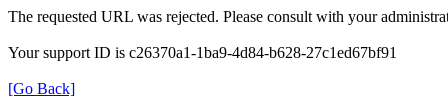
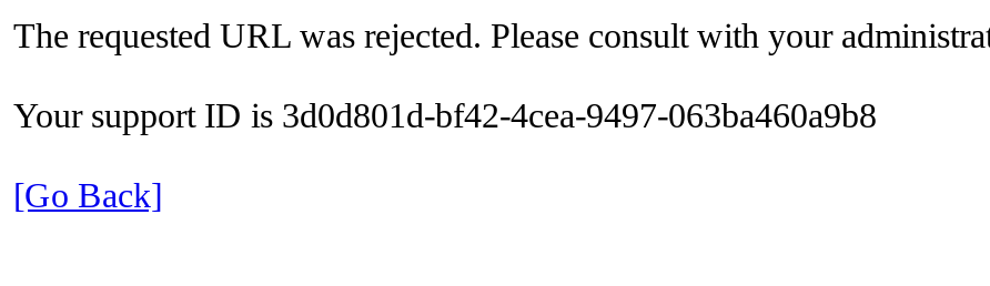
[8,44,397,61] Your support ID is c26370a1-1ba9-4d84-b628-27c1ed67bf91 -> [13,96,877,134] Your support ID is 3d0d801d-bf42-4cea-9497-063ba460a9b8

